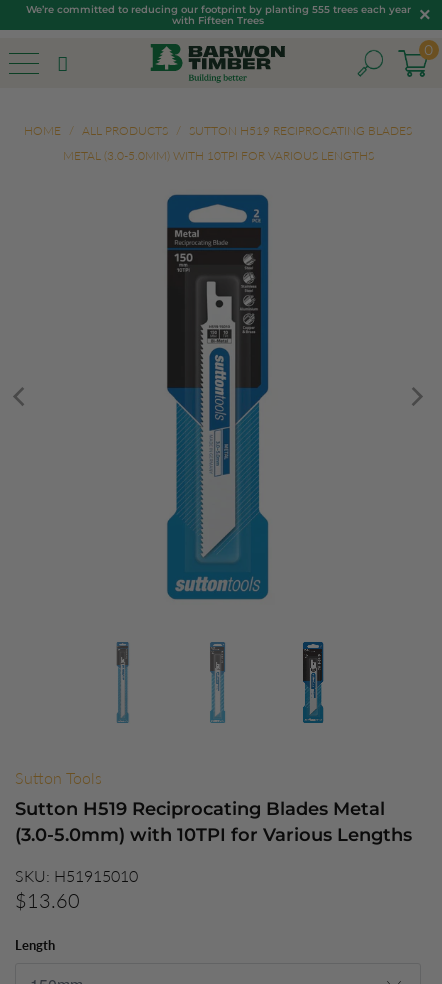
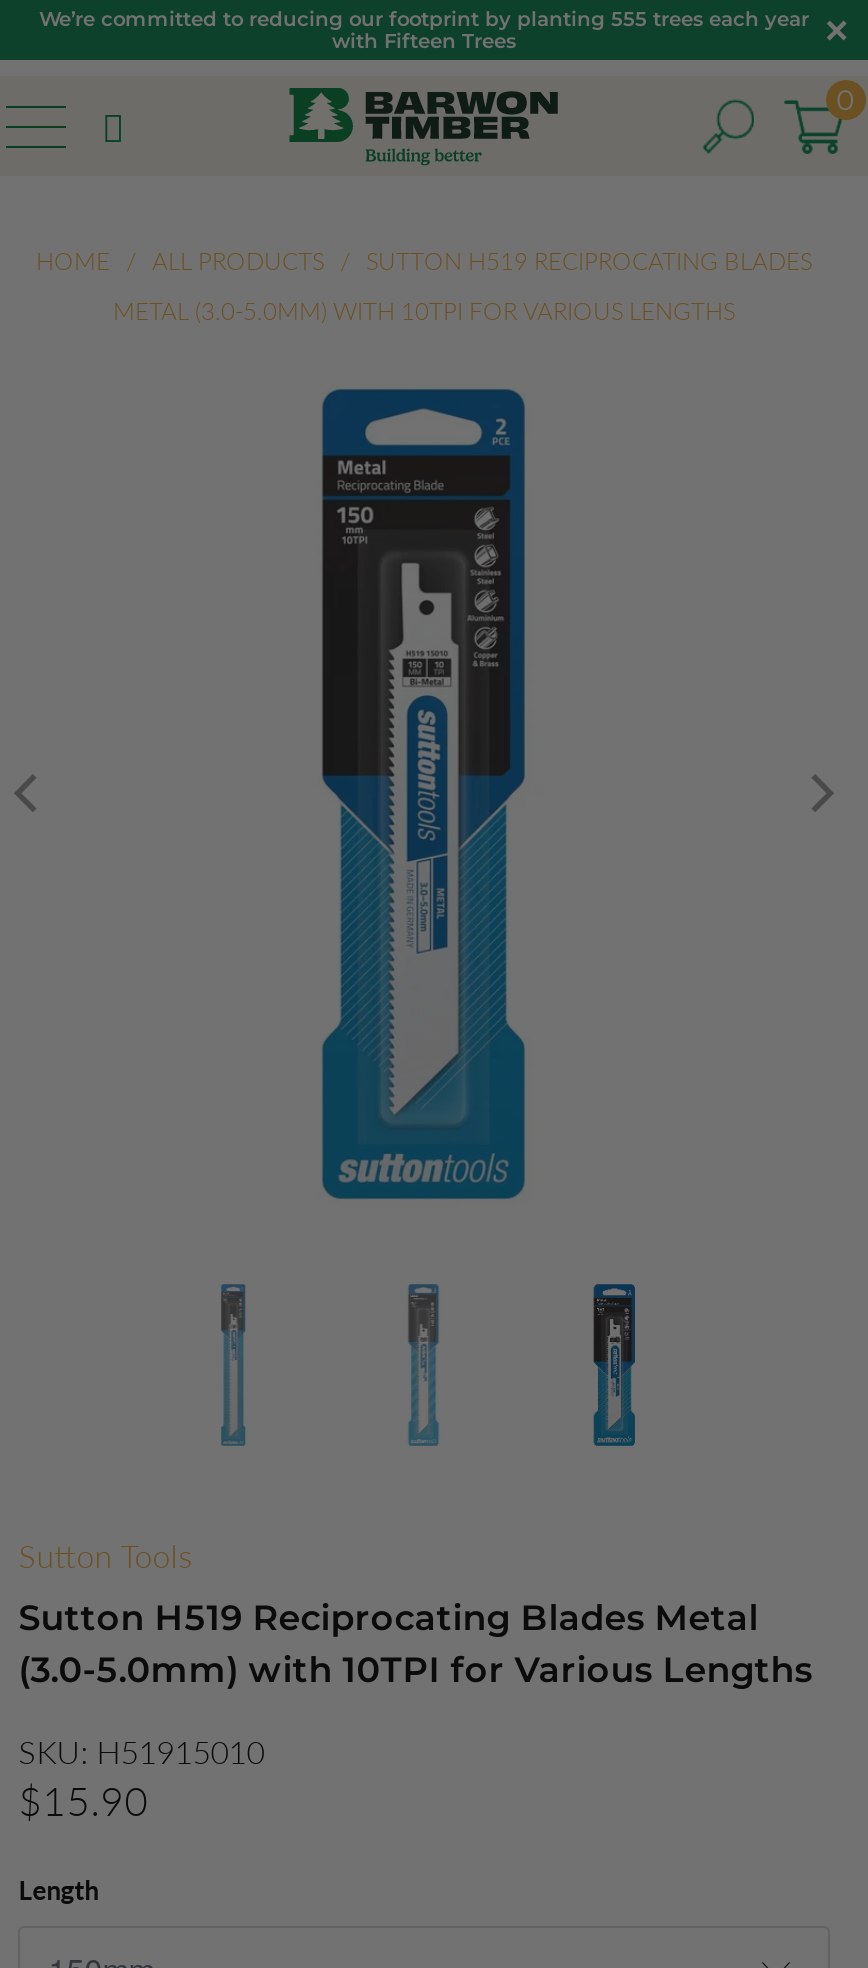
[15,888,80,912] $13.60 -> [18,1775,148,1823] $15.90

